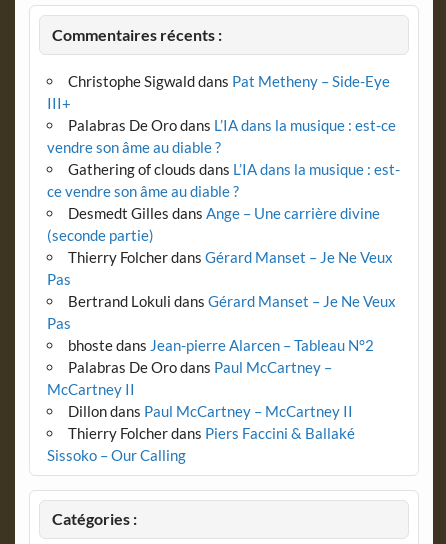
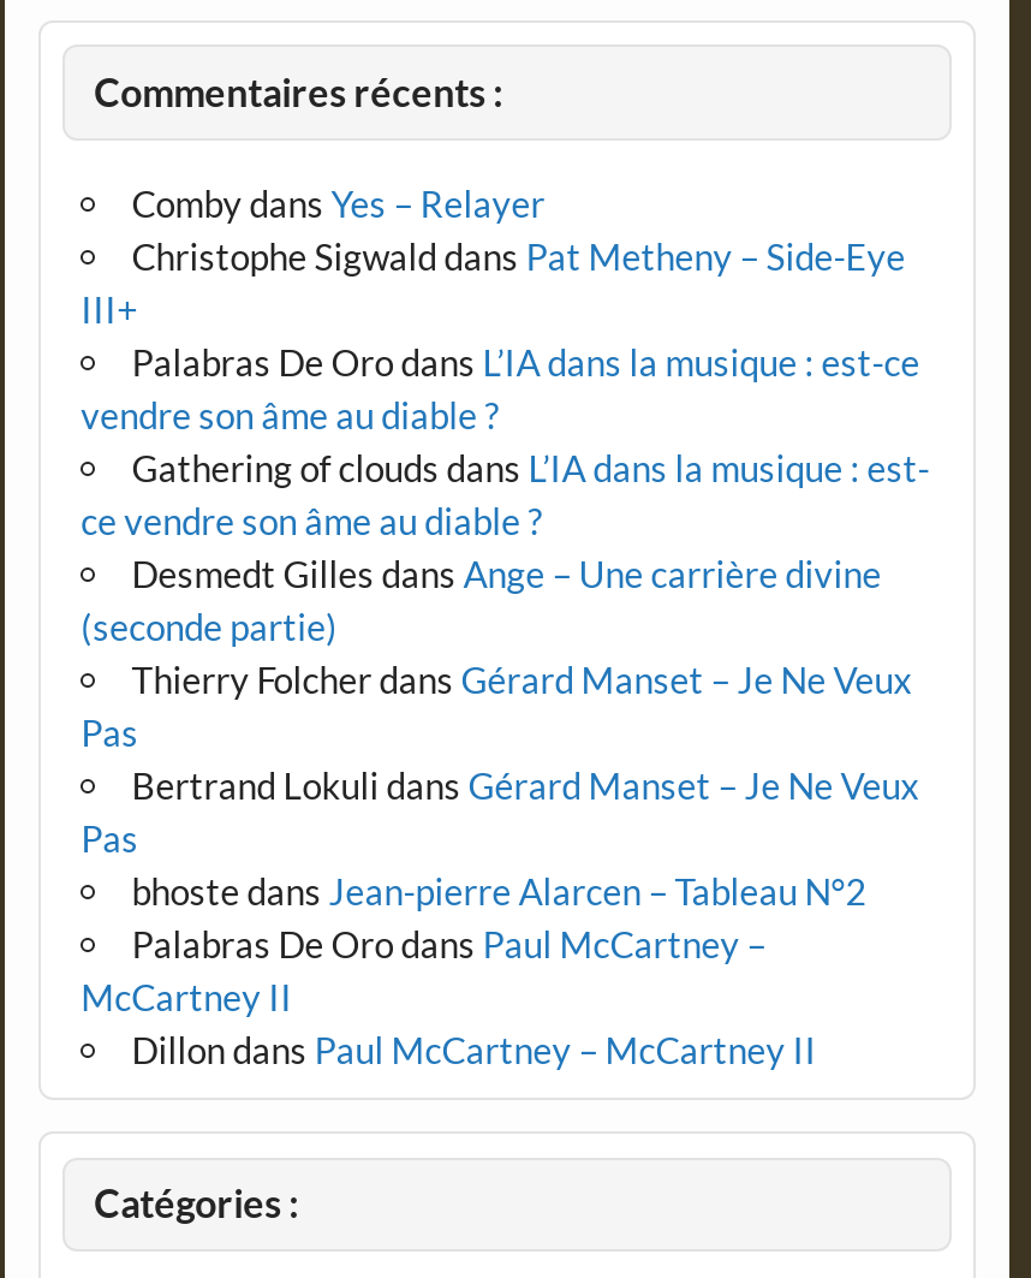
none -> [132,181,545,224] Comby dans Yes – Relayer
moved [47,72,400,420] -> [81,234,930,1071]: Christophe Sigwald dans Pat Metheny – Side-Eye | III+ | Palabras De Oro dans L’IA dans la musique : est-ce | ... | McCartney II | Dillon dans Paul McCartney – McCartney II
[47,424,355,464] Thierry Folcherdans Piers Faccini & Ballaké | Sissoko – Our Calling -> none

